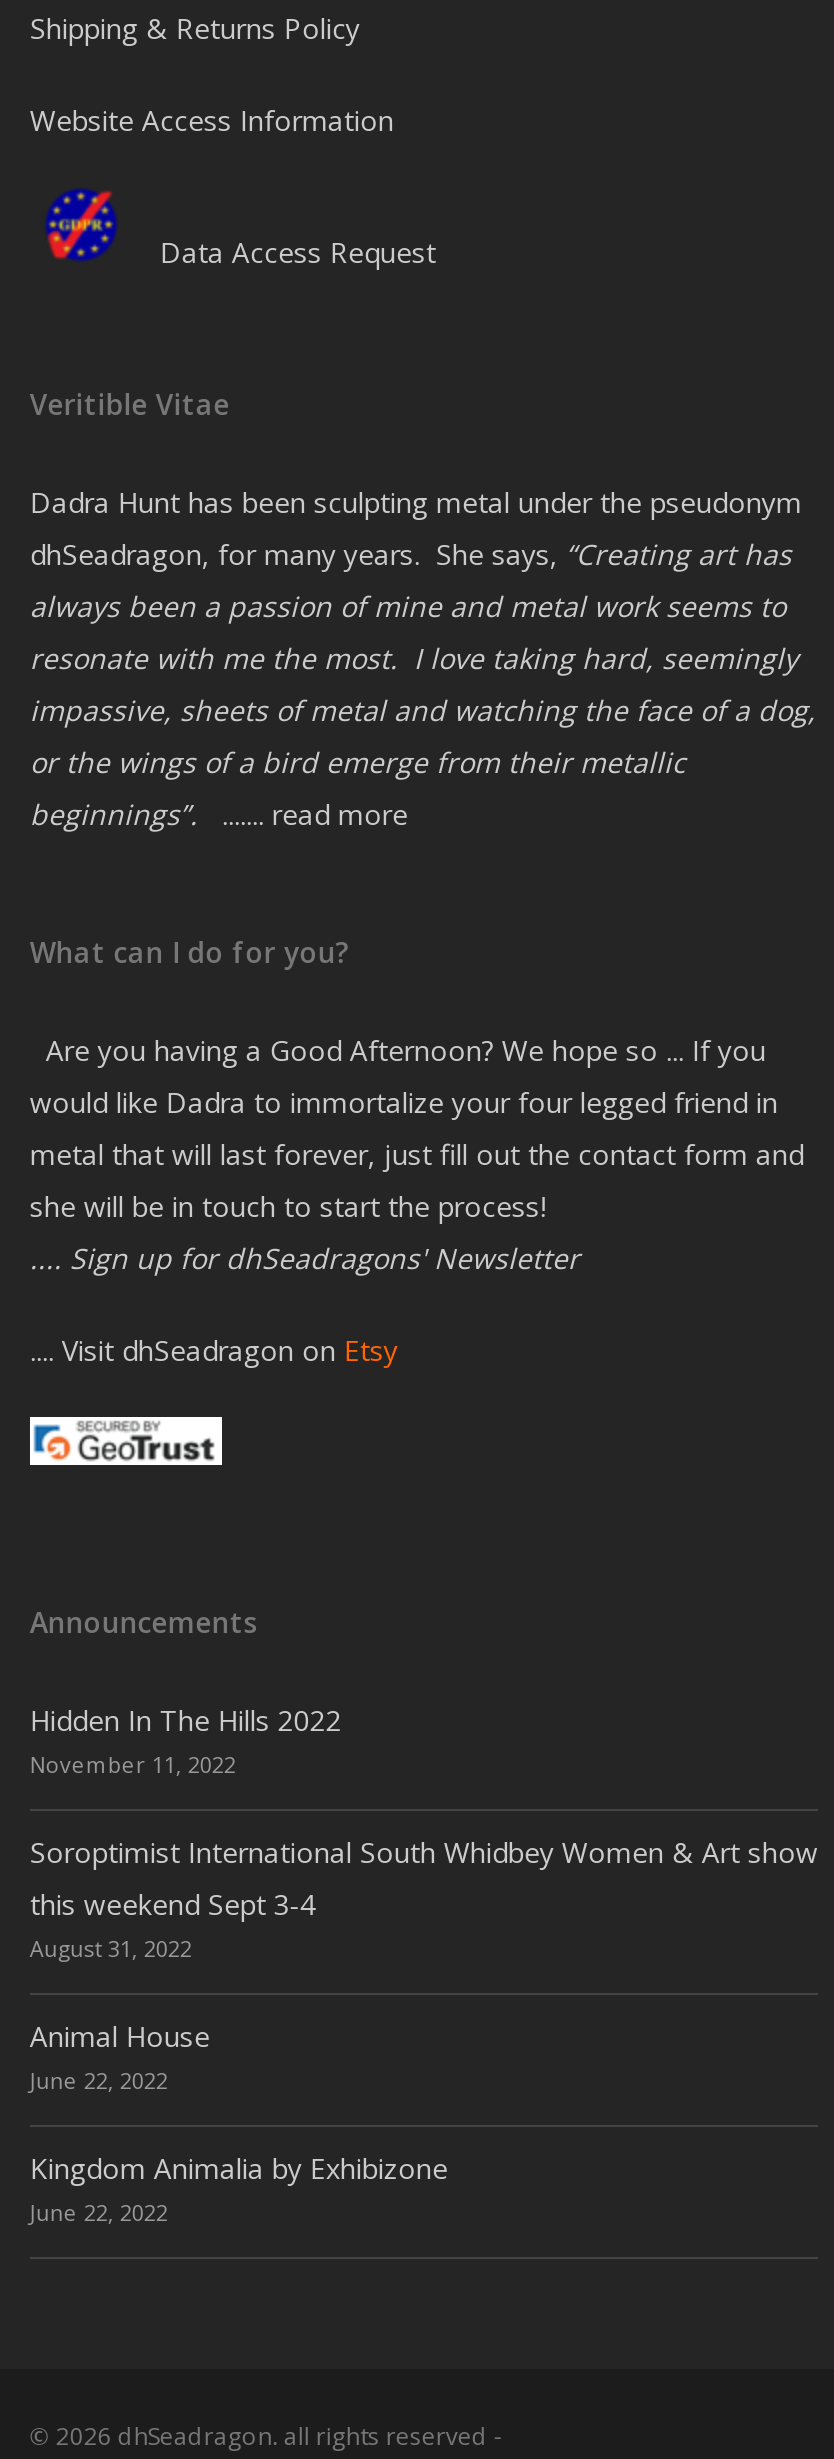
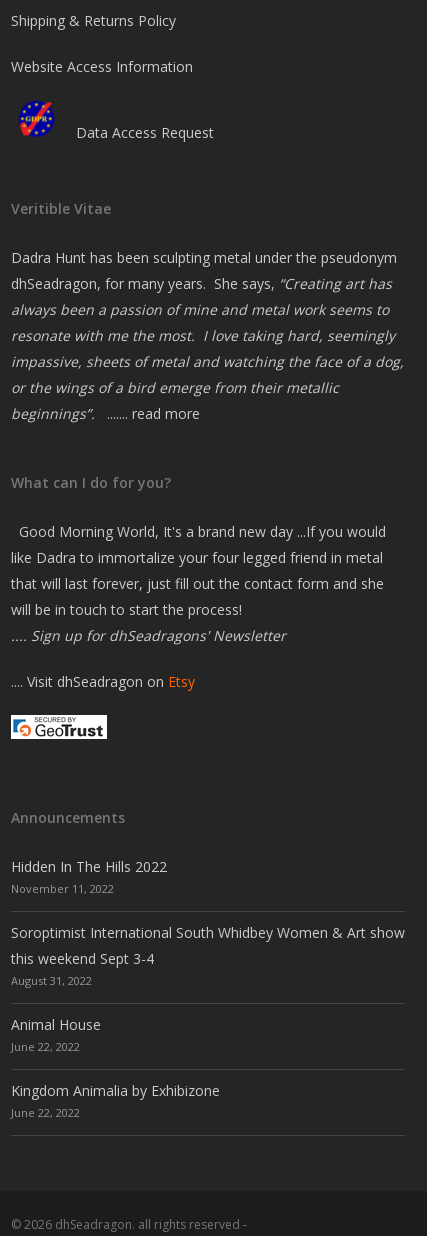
[30,1031,804,1225] Are you having a Good Afternoon? We hope so ... If you | would like Dadra to immortalize your four legged friend in | metal that will last forever, just fill out the contact form and | she will be in touch to start the process! -> [11,522,386,619] Good Morning World, It's a brand new day ...If you would | like Dadra to immortalize your four legged friend in metal | that will last forever, just fill out the contact form and she | will be in touch to start the process!

